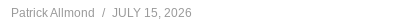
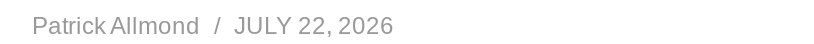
[11,6,192,20] Patrick Allmond JULY 15, 2026 -> [32,11,394,39] Patrick Allmond JULY 22, 2026

